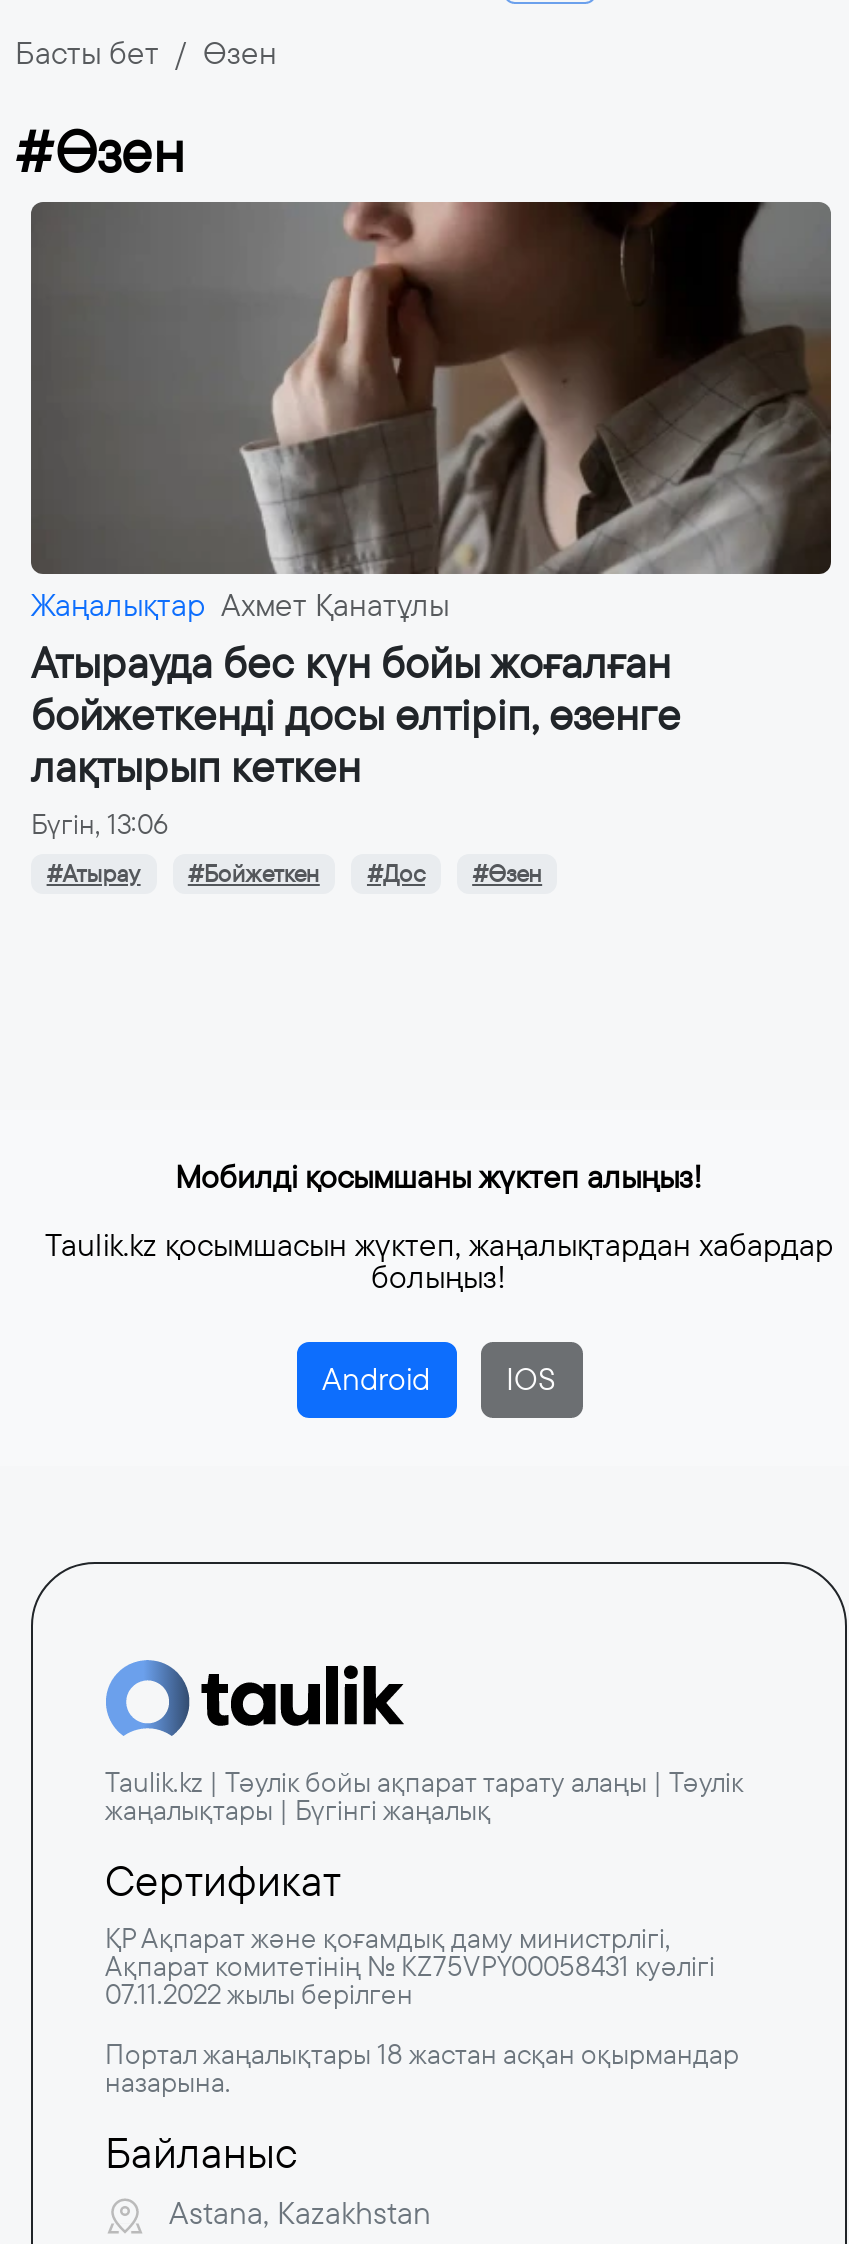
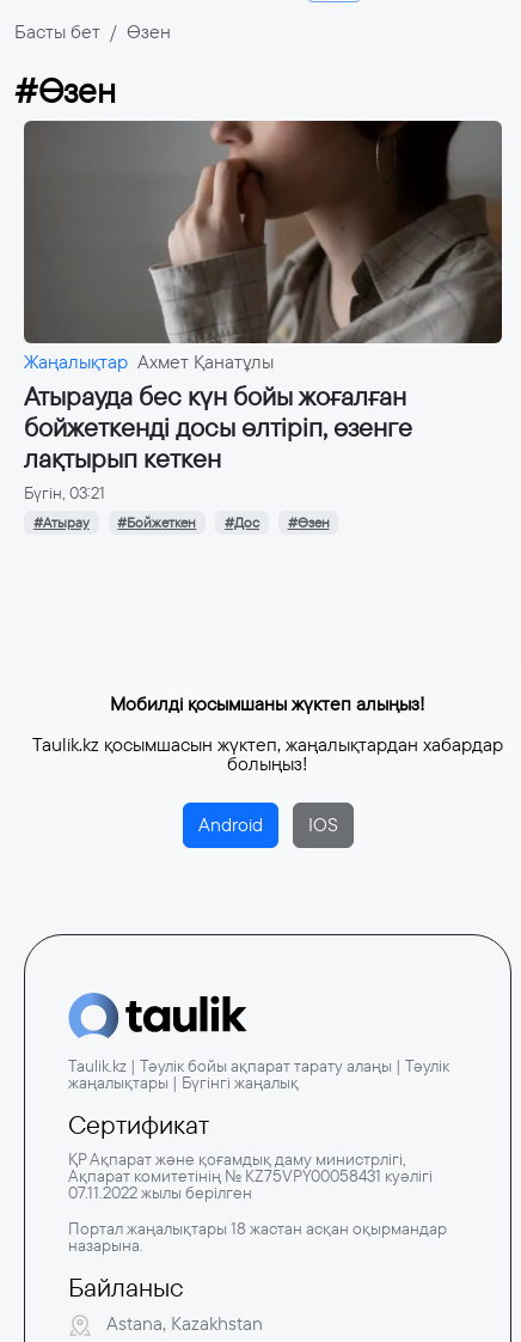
[31,806,169,842] Бүгін, 13:06 -> [24,482,105,504] Бүгін, 03:21

